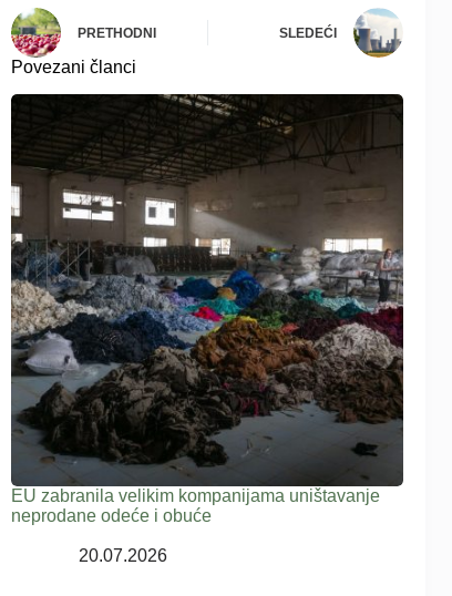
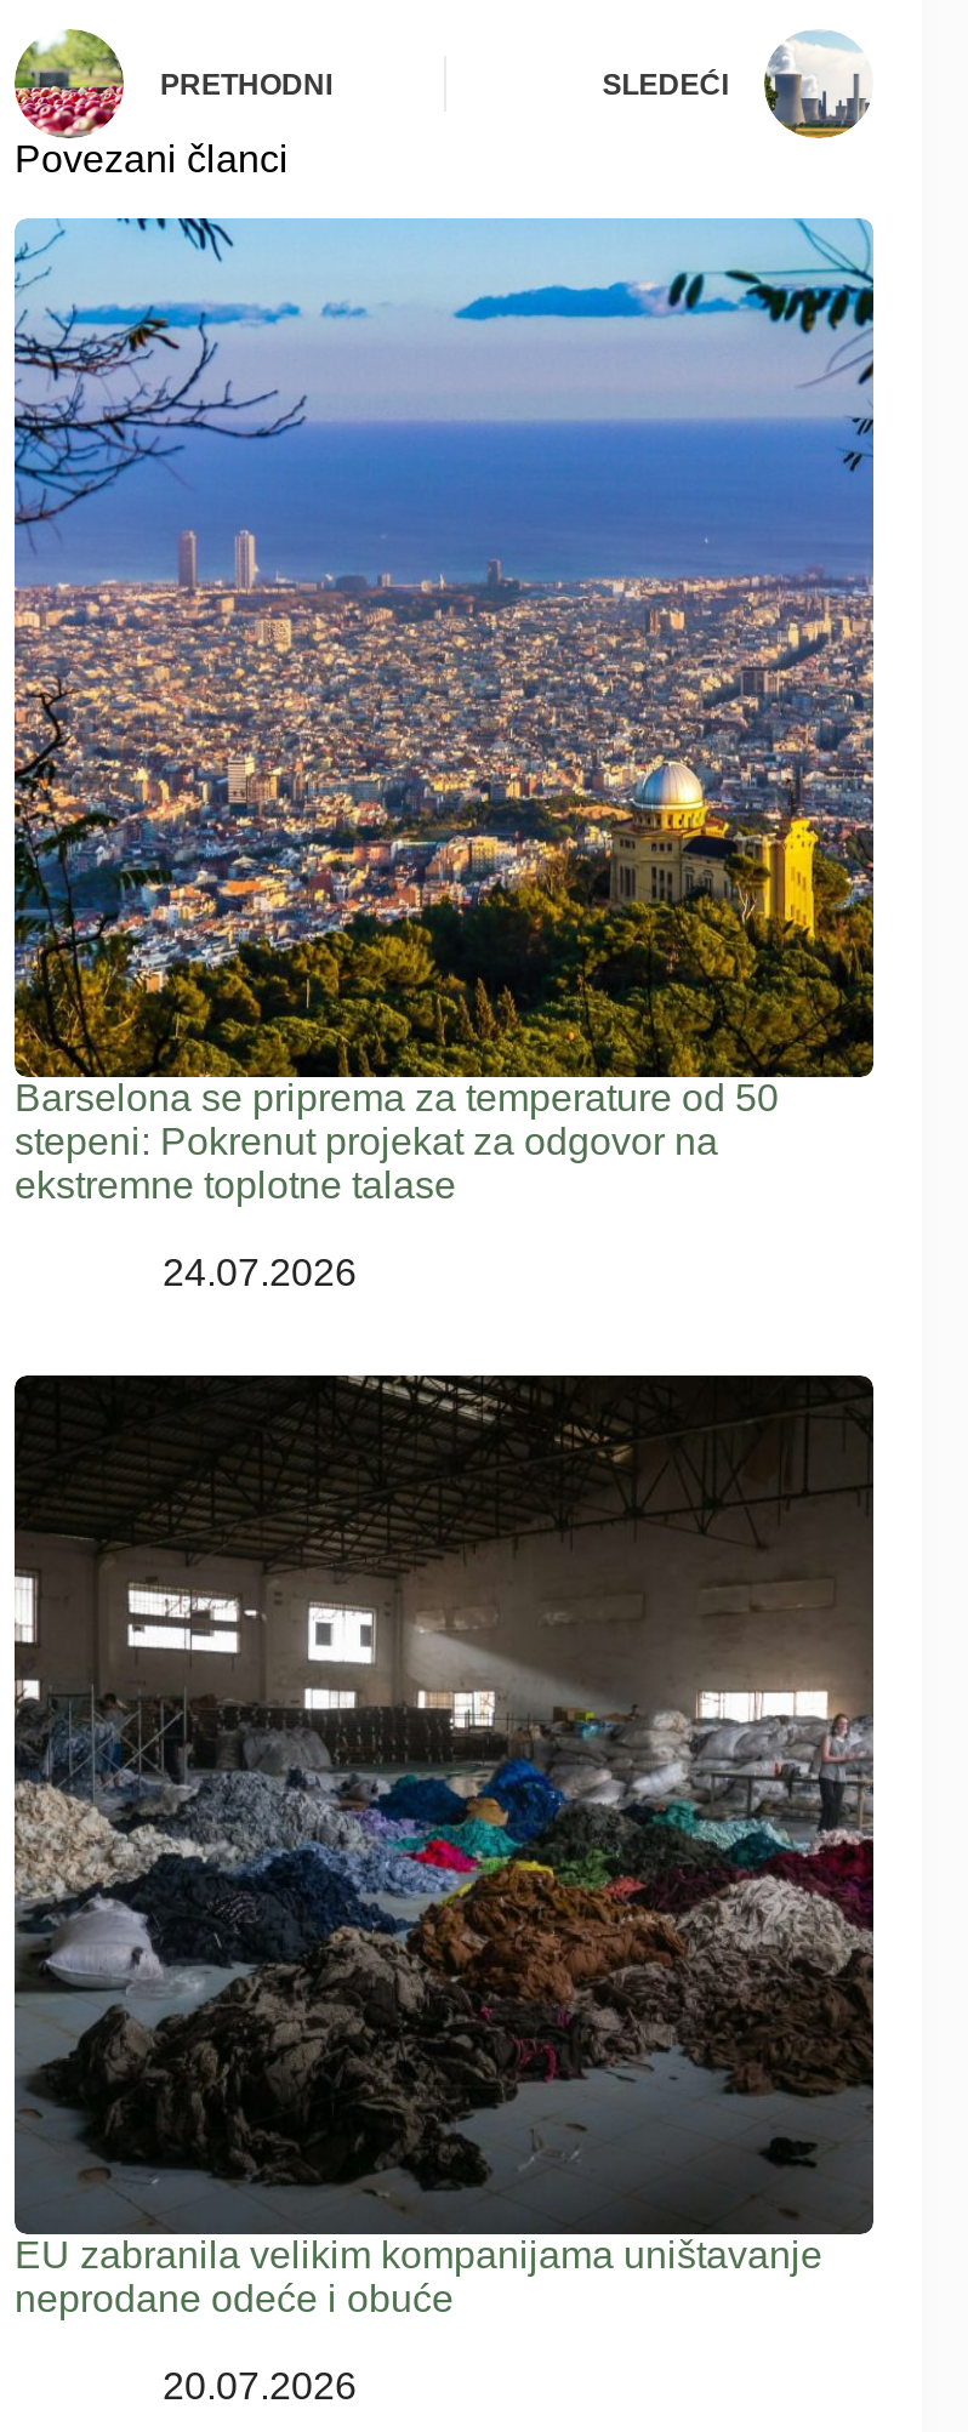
none -> [12,216,876,1293] [image] | Barselona se priprema za temperature od 50 | stepeni: Pokrenut projekat za odgovor na | ekstremne toplotne talase | 24.07.2026

